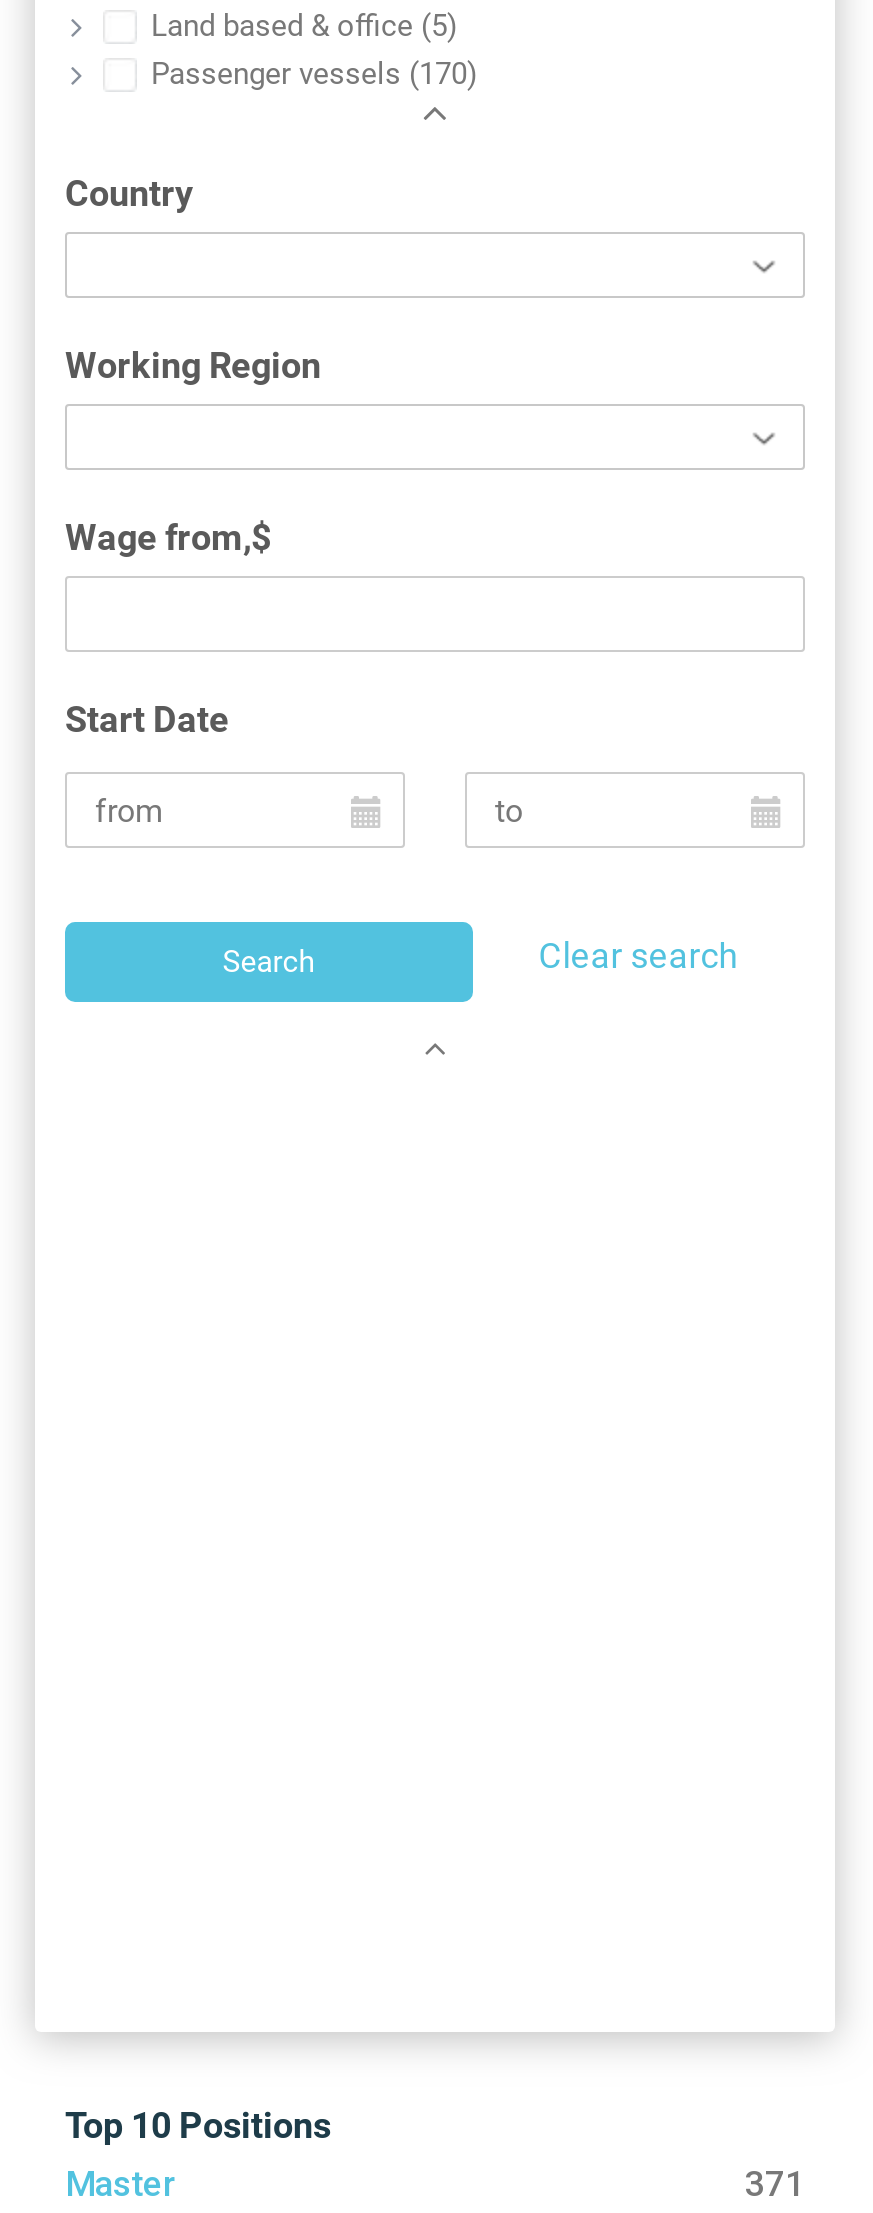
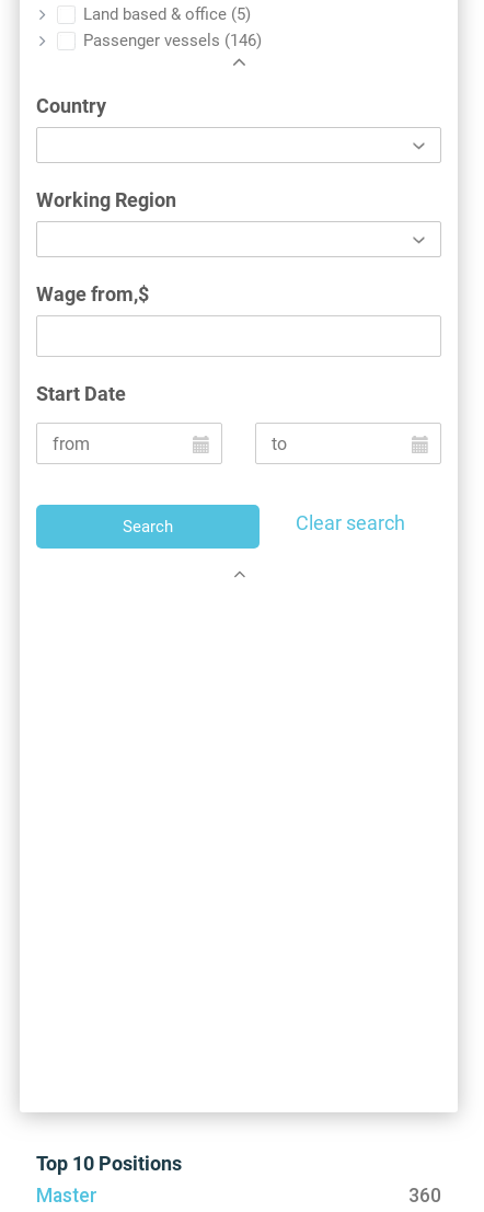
[151,56,477,92] Passenger vessels (170) -> [83,31,262,50] Passenger vessels (146)
[745,2164,805,2204] 371 -> [408,1185,441,1207] 360

